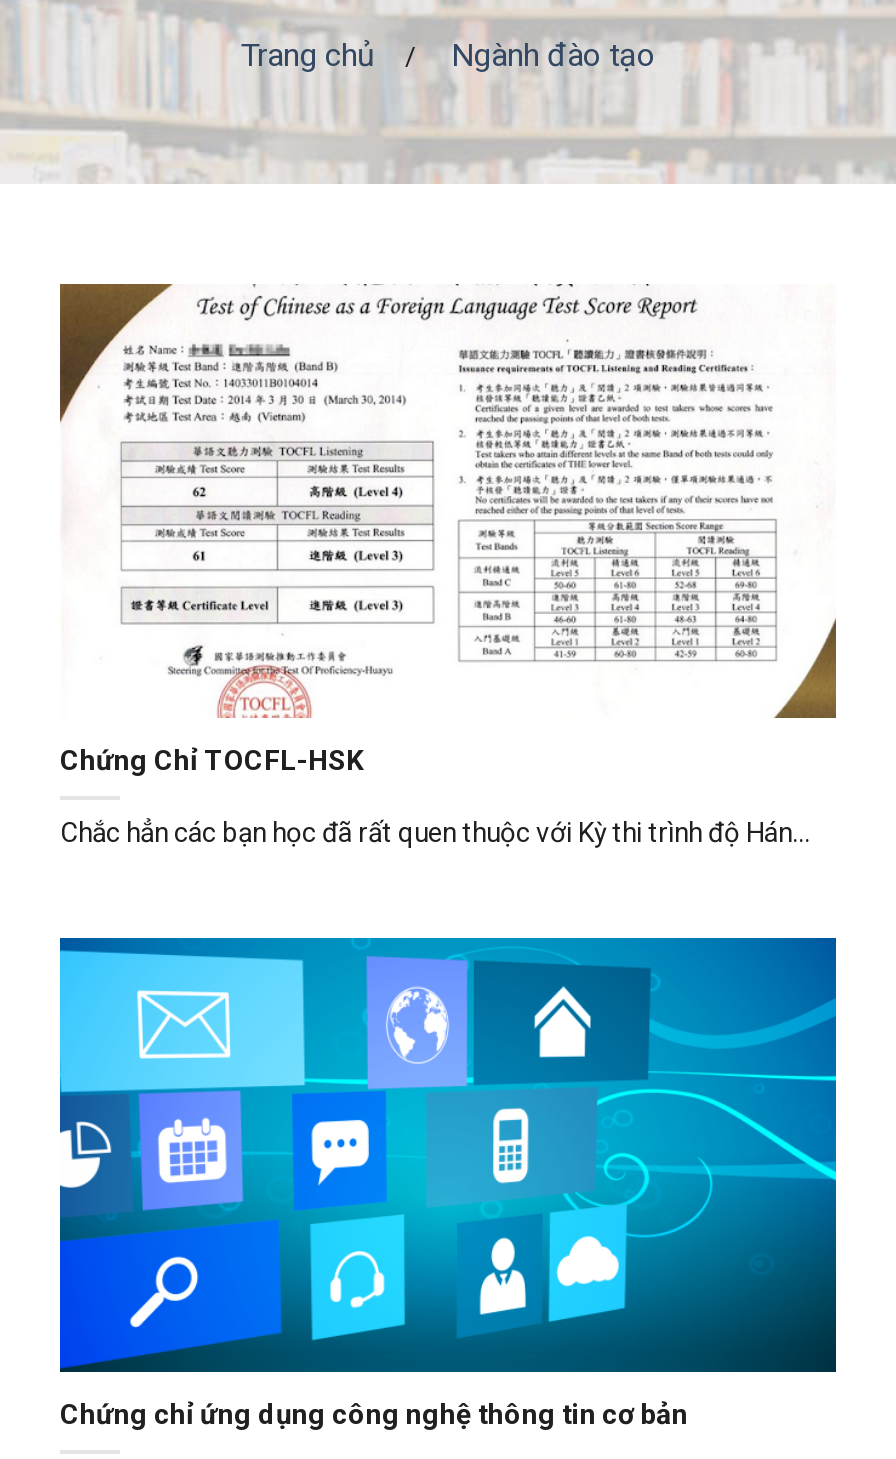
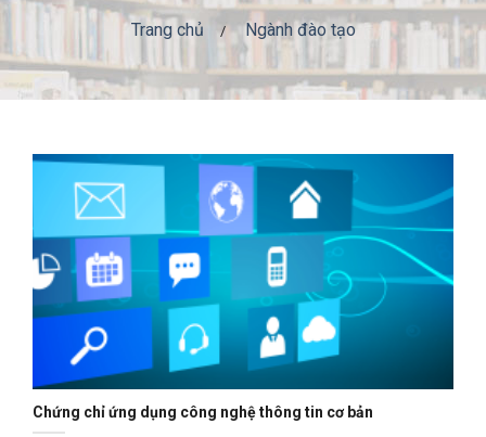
[60,282,838,849] [image] | Chứng Chỉ TOCFL-HSK | Chắc hẳn các bạn học đã rất quen thuộc với Kỳ thi trình độ Hán... -> none

